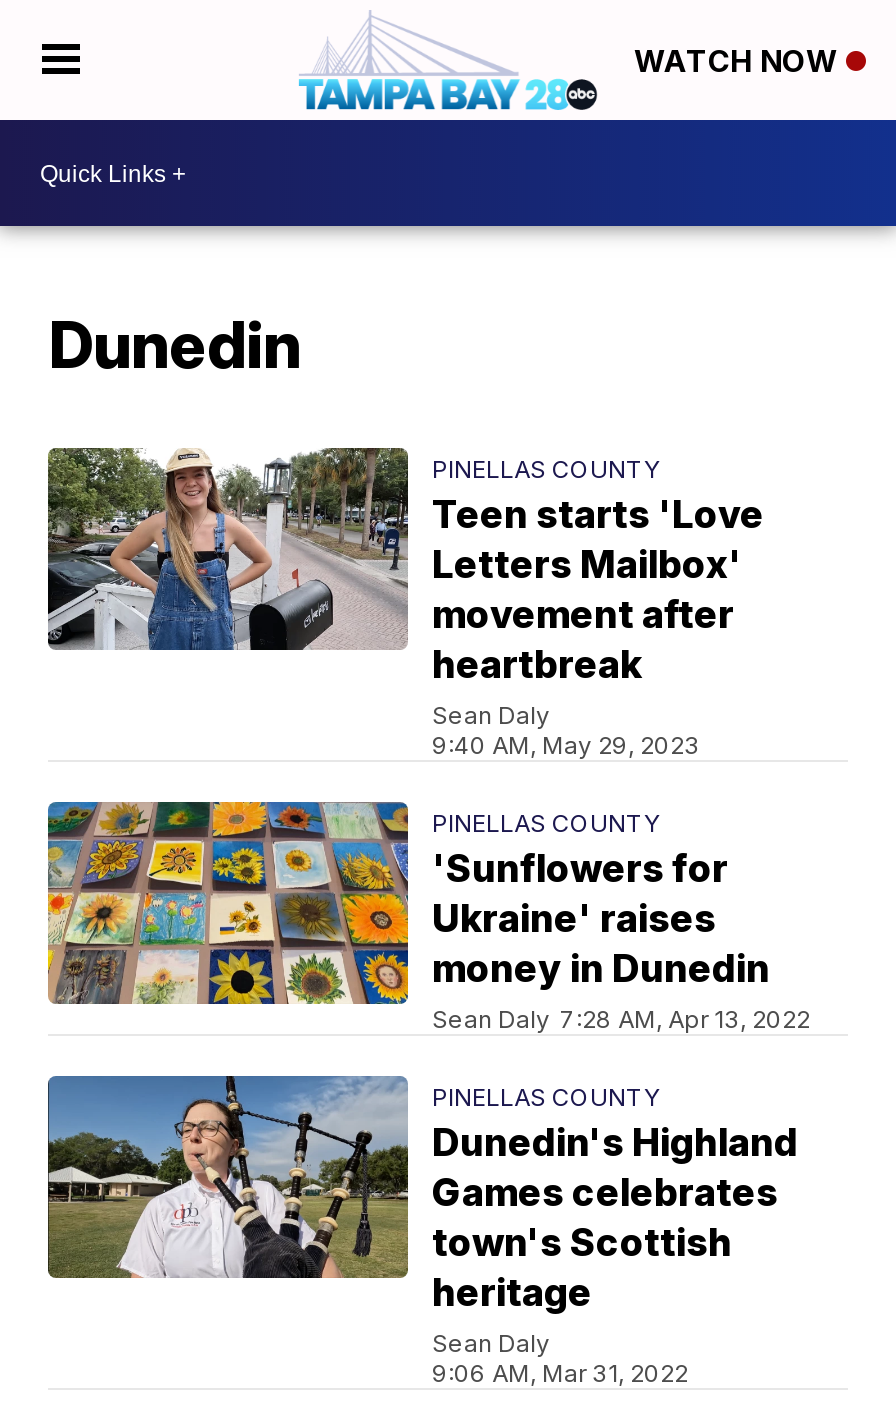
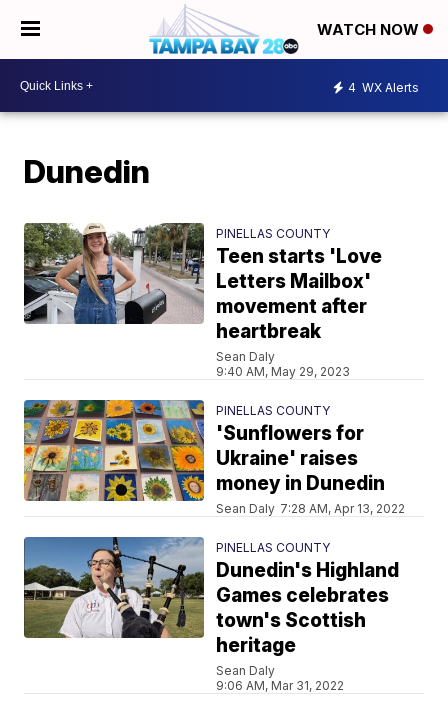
none -> [348,79,419,94] 4 WX Alerts

